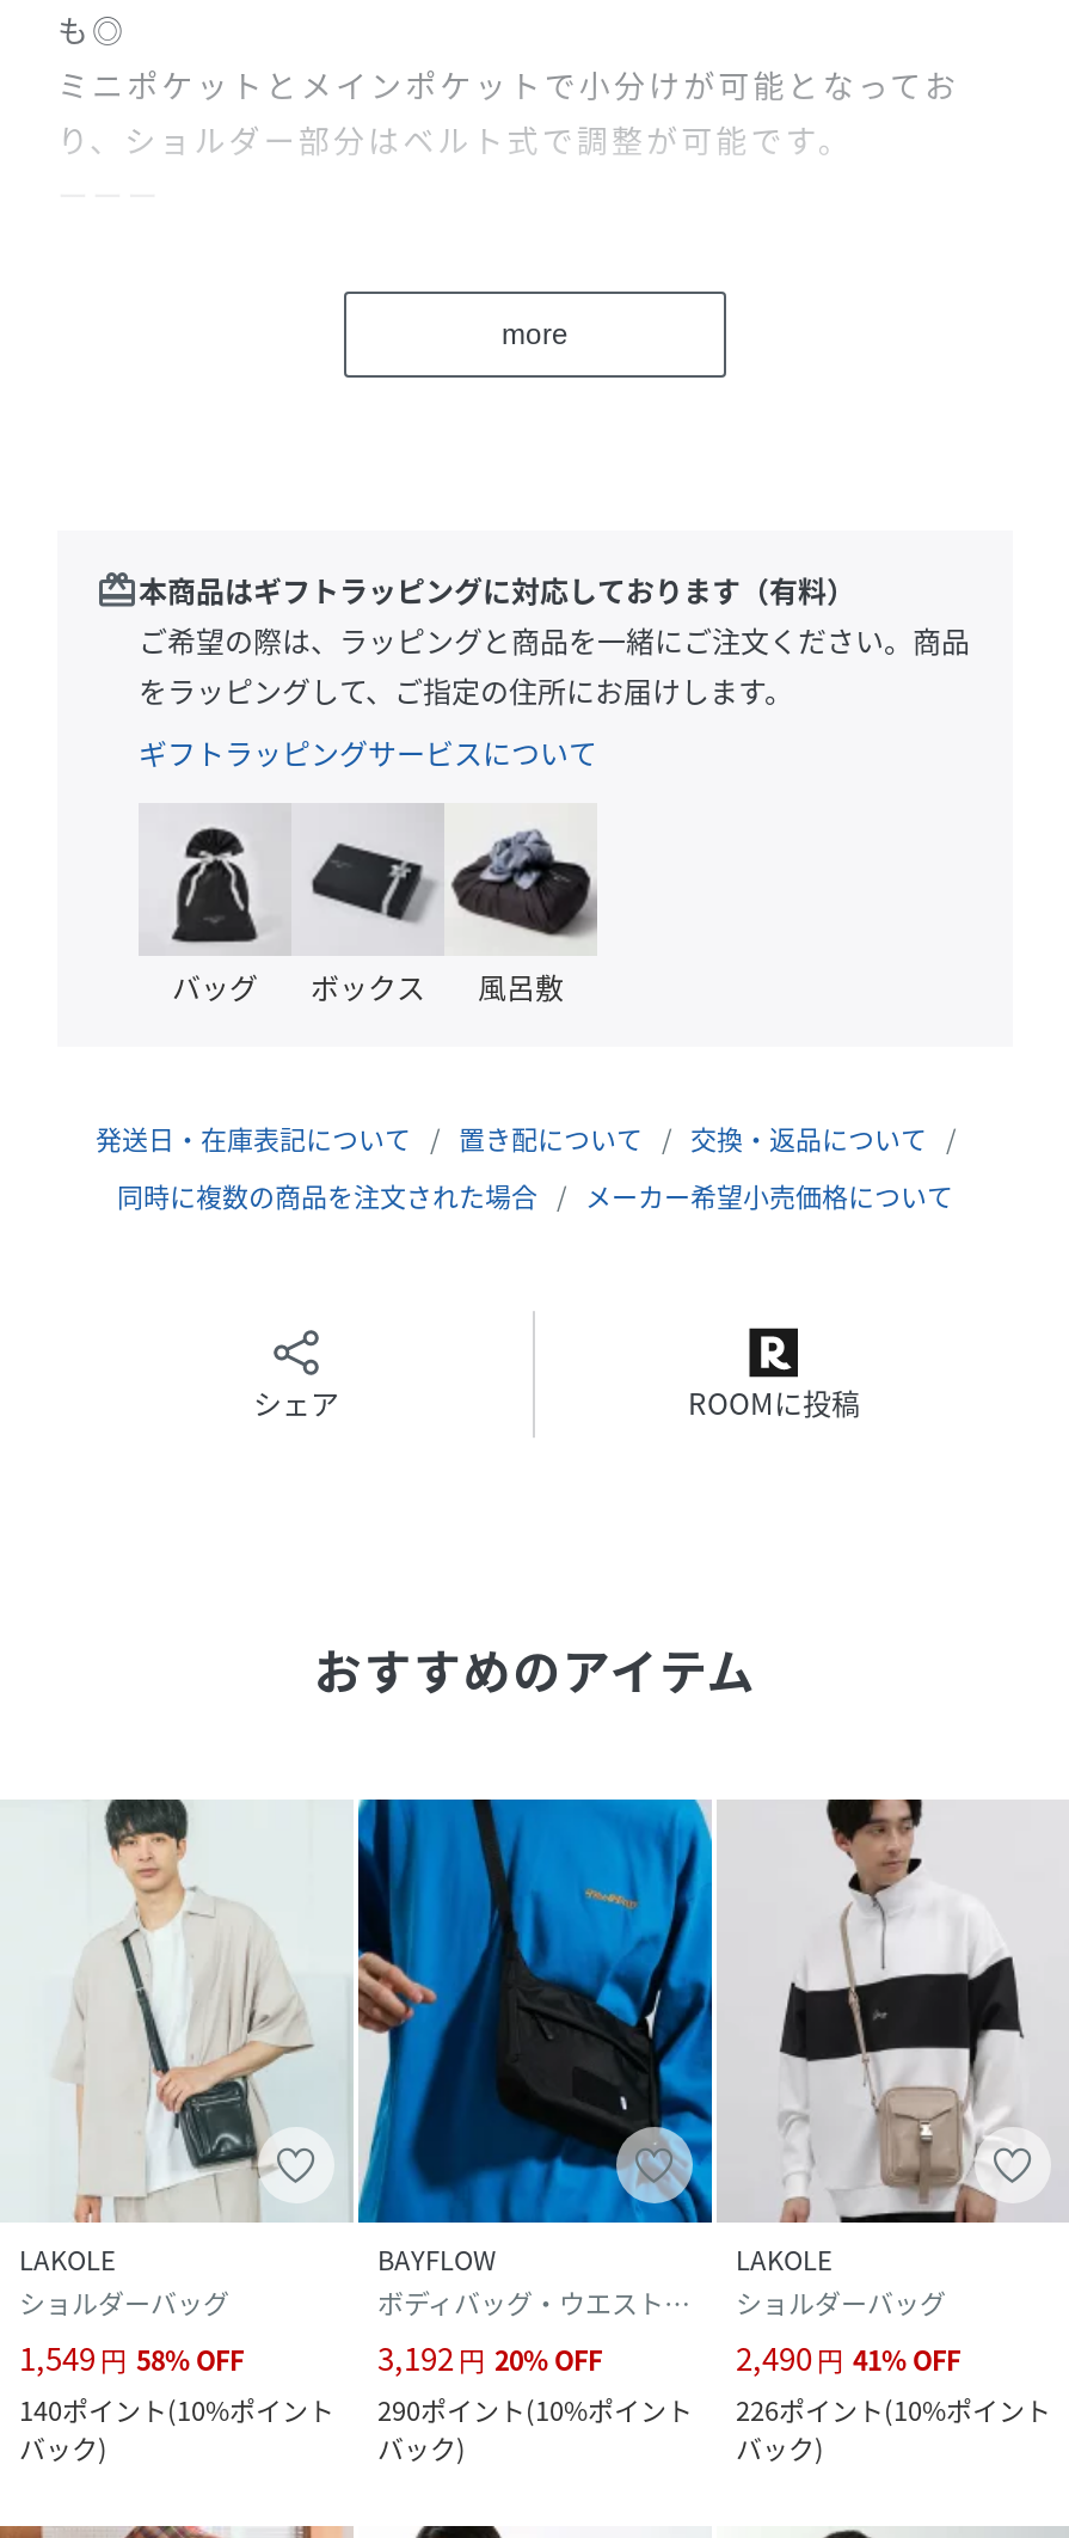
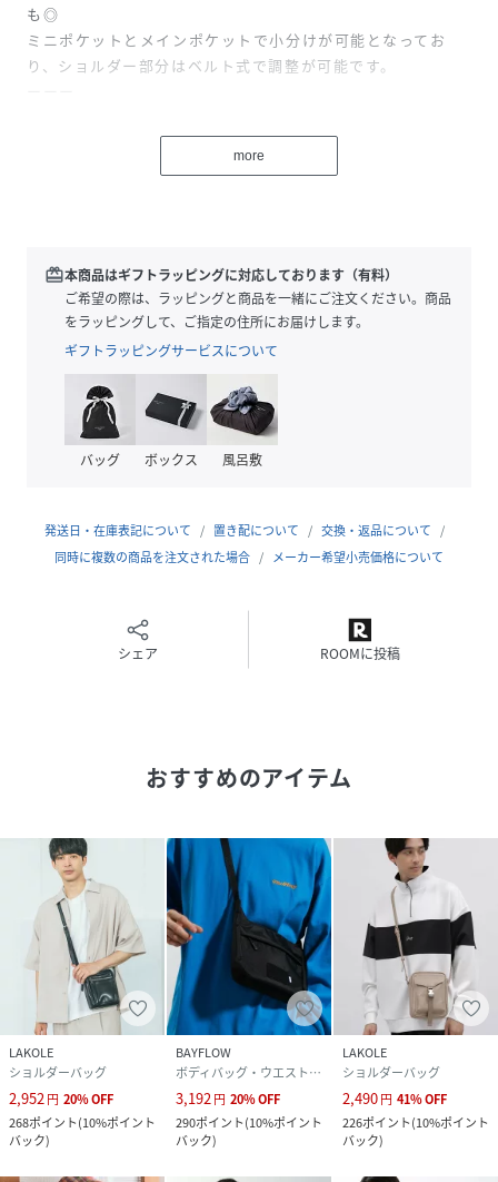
[19,2336,244,2381] 1,549 円 58% OFF -> [9,1088,113,1109] 2,952 円 20% OFF
[19,2391,334,2431] 140ポイント(10%ポイント -> [9,1113,156,1132] 268ポイント(10%ポイント

